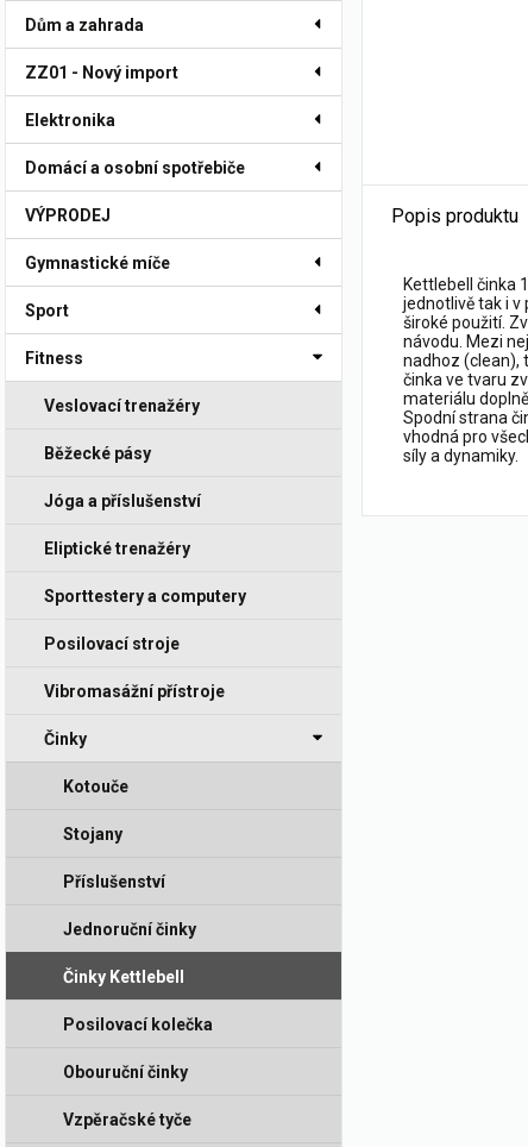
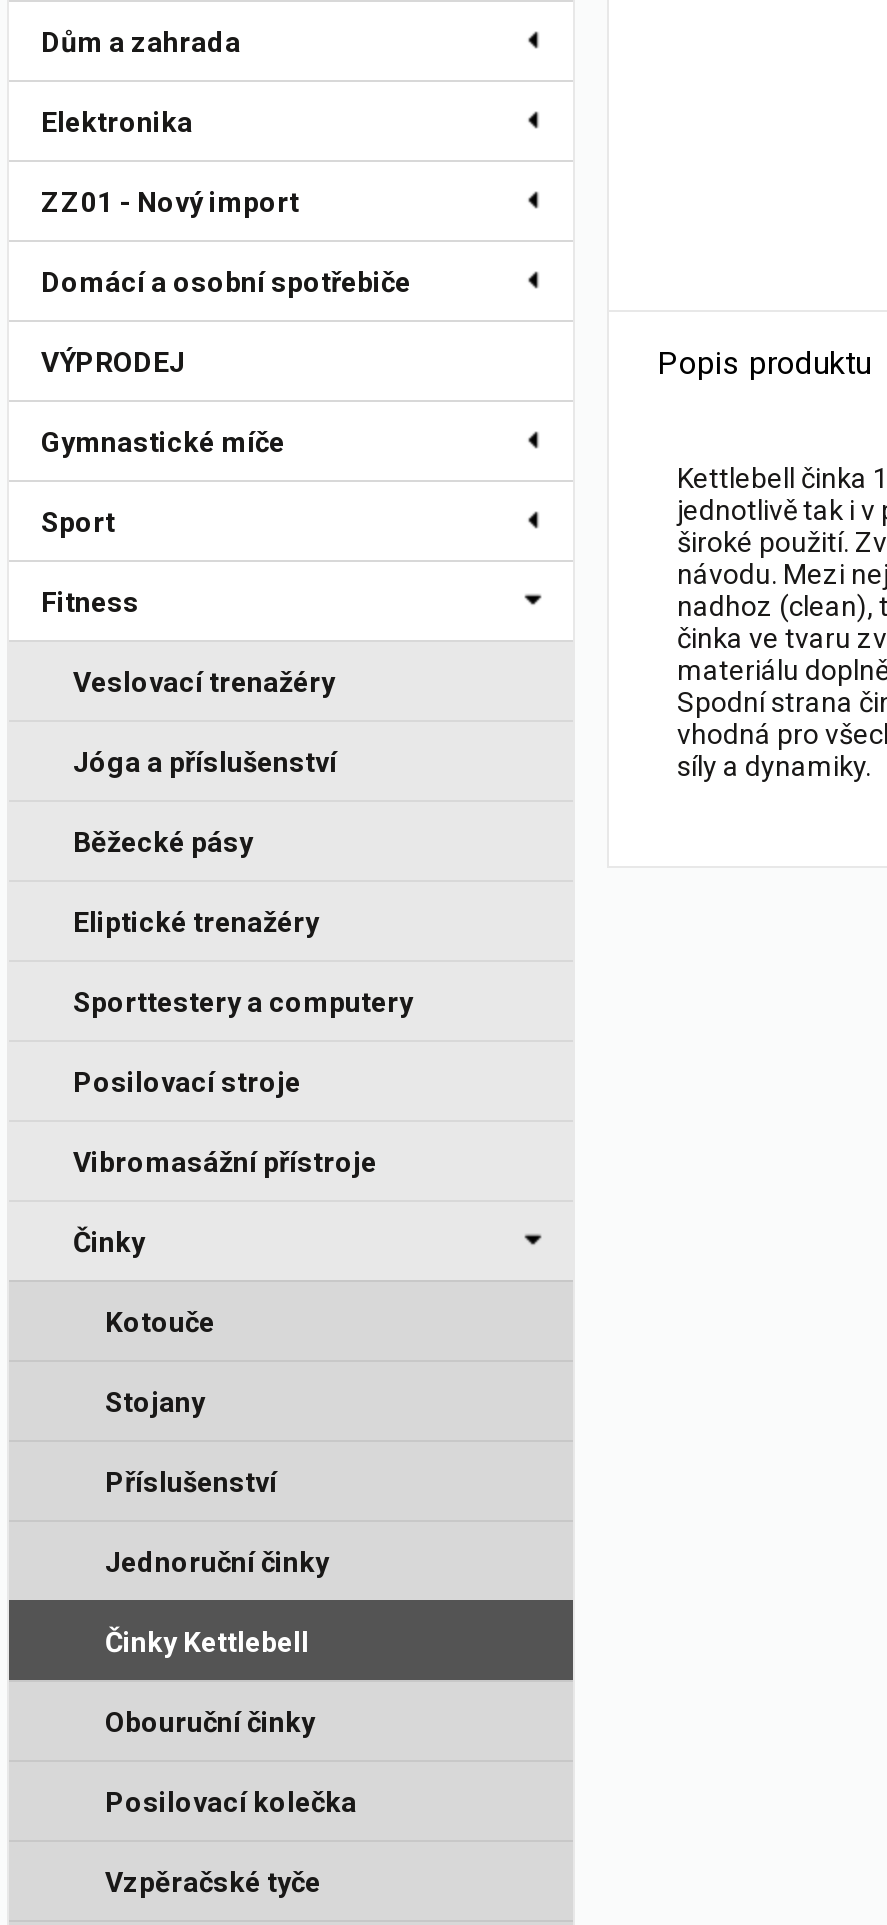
moved [25,63,178,82] -> [41,186,299,218]: ZZ01 - Nový import
moved [25,111,115,130] -> [41,106,193,138]: Elektronika
moved [44,444,151,463] -> [73,826,253,858]: Běžecké pásy
moved [44,491,201,510] -> [73,746,337,778]: Jóga a příslušenství
moved [63,1015,213,1034] -> [105,1786,357,1818]: Posilovací kolečka
moved [63,1063,188,1082] -> [105,1706,315,1738]: Obouruční činky

